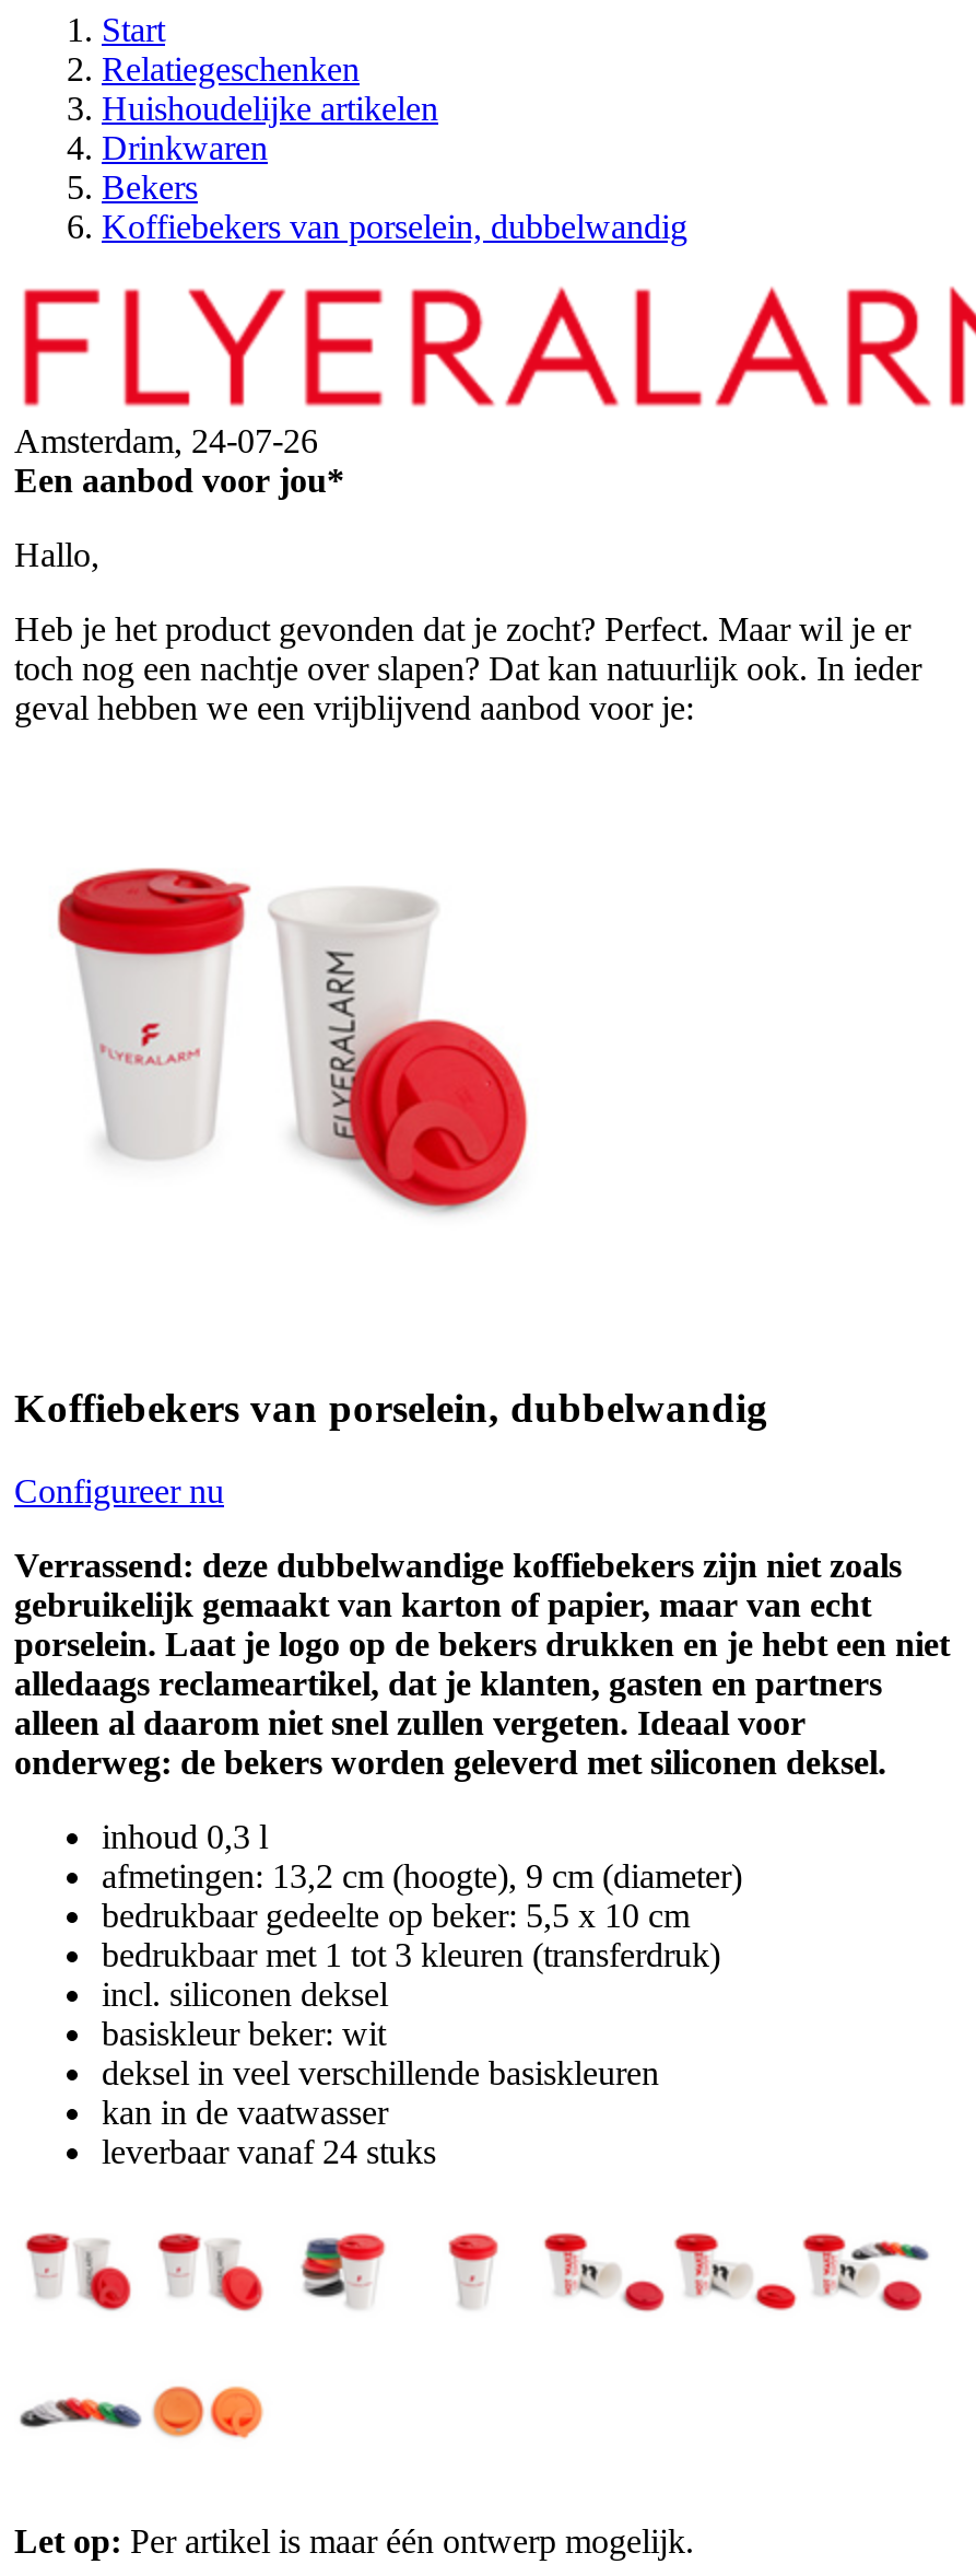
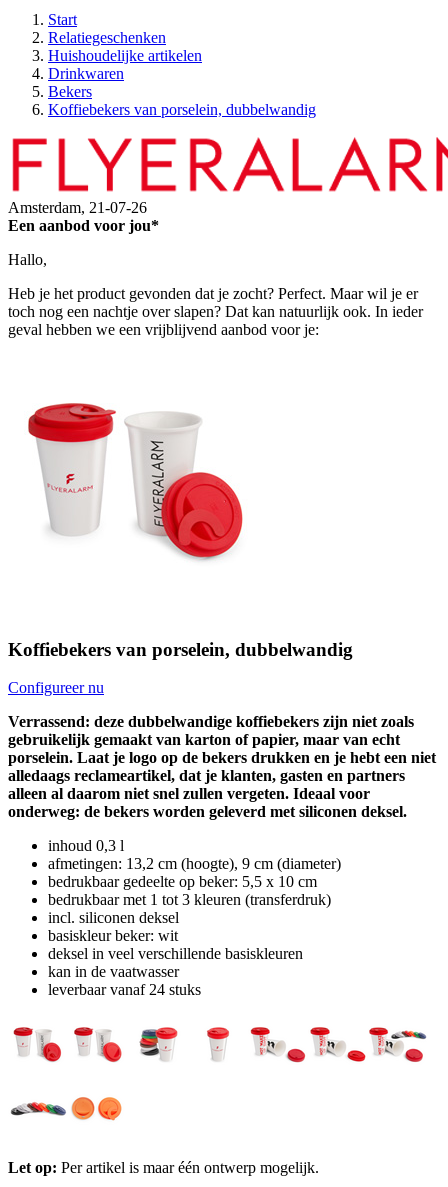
[14,422,318,459] Amsterdam, 24-07-26 -> [8,199,147,216] Amsterdam, 21-07-26

